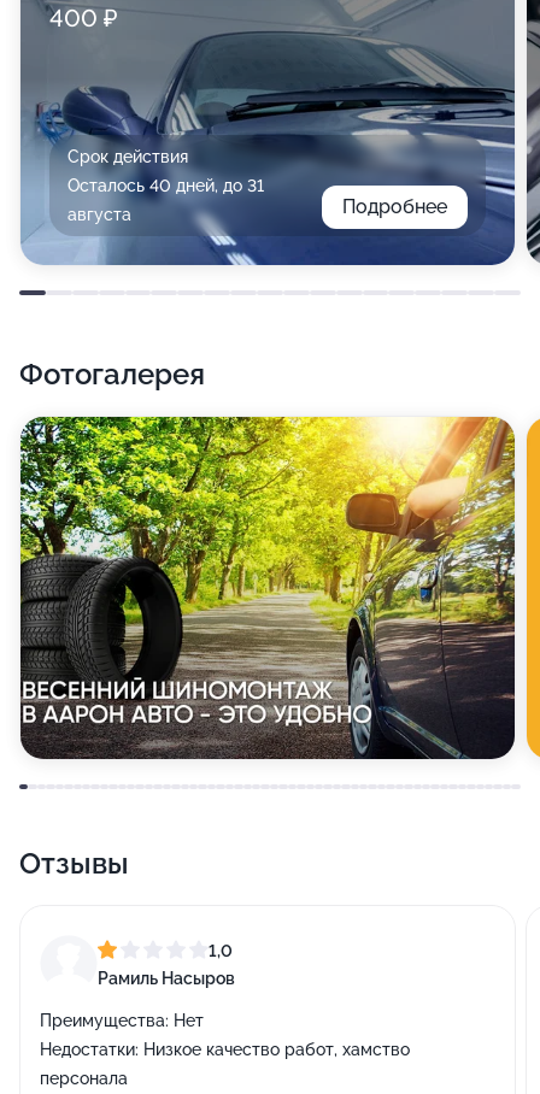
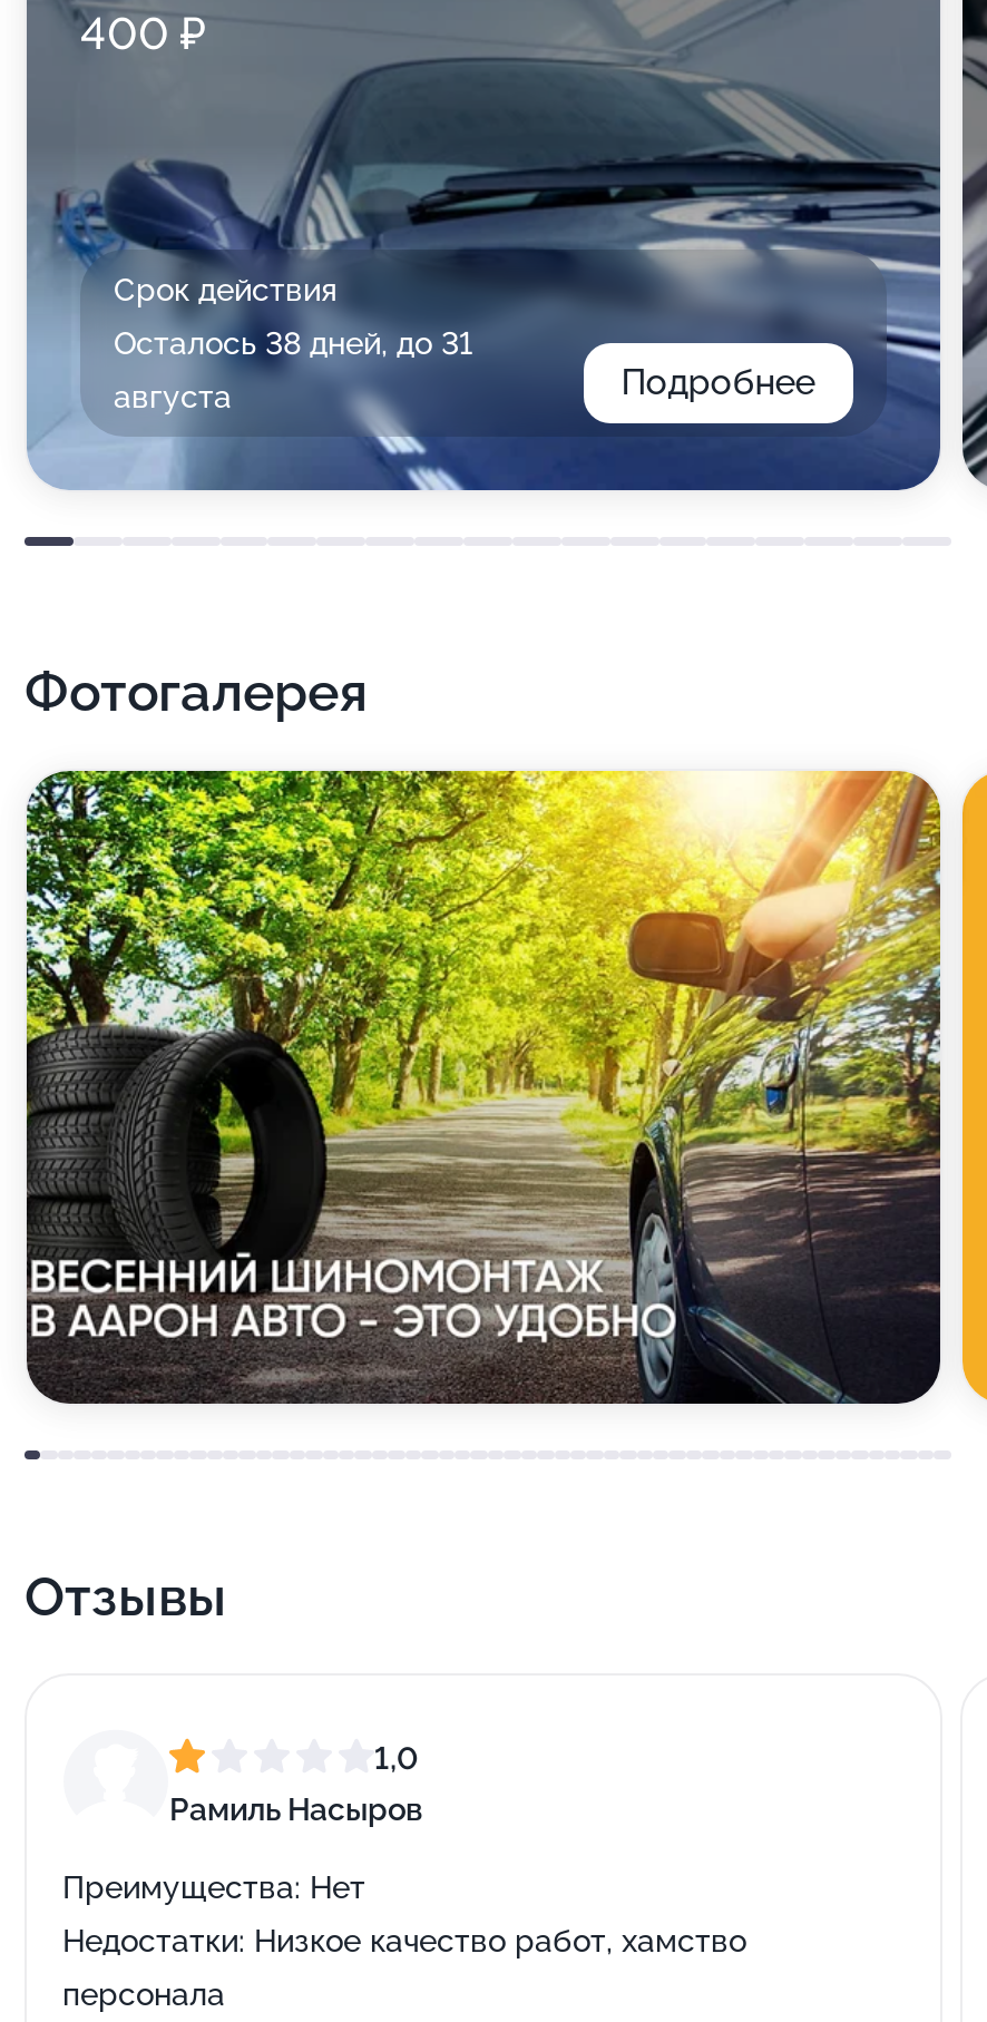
[67,176,264,195] Осталось 40 дней, до 31 -> [114,325,472,361] Осталось 38 дней, до 31

